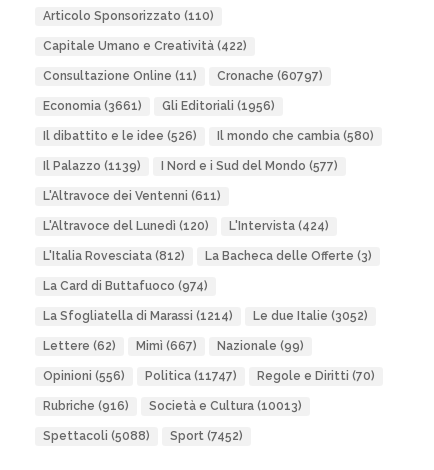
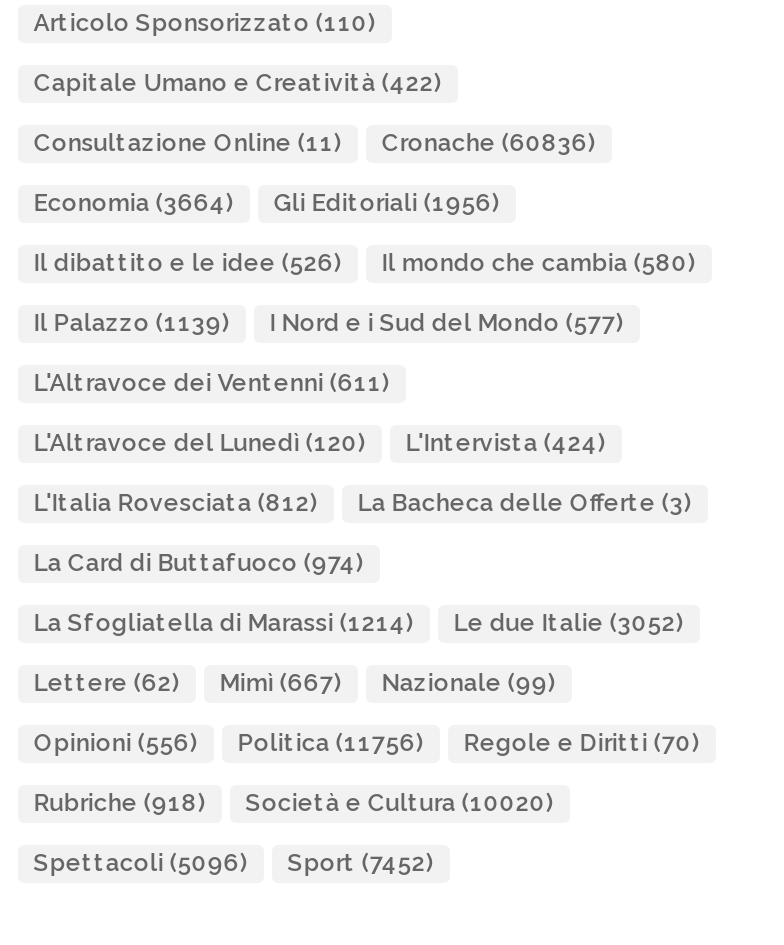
[43,69,323,83] Consultazione Online (11) Cronache (60797) -> [34,130,596,158] Consultazione Online (11) Cronache (60836)
[43,99,275,113] Economia (3661) Gli Editoriali (1956) -> [34,190,500,218] Economia (3664) Gli Editoriali (1956)
[43,369,375,383] Opinioni (556) Politica (11747) Regole e Diritti (70) -> [34,730,700,758] Opinioni (556) Politica (11756) Regole e Diritti (70)
[43,399,129,413] Rubriche (916) -> [34,790,206,818] Rubriche (918)
[149,399,302,413] Società e Cultura (10013) -> [246,790,554,818] Società e Cultura (10020)
[43,429,243,443] Spettacoli (5088) Sport (7452) -> [34,850,434,878] Spettacoli (5096) Sport (7452)

